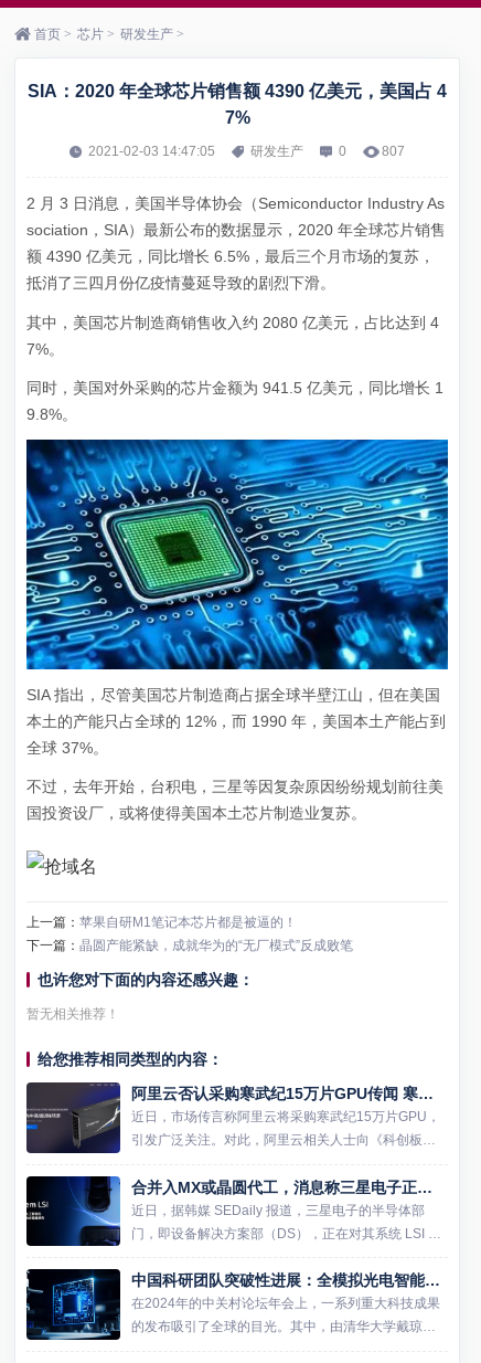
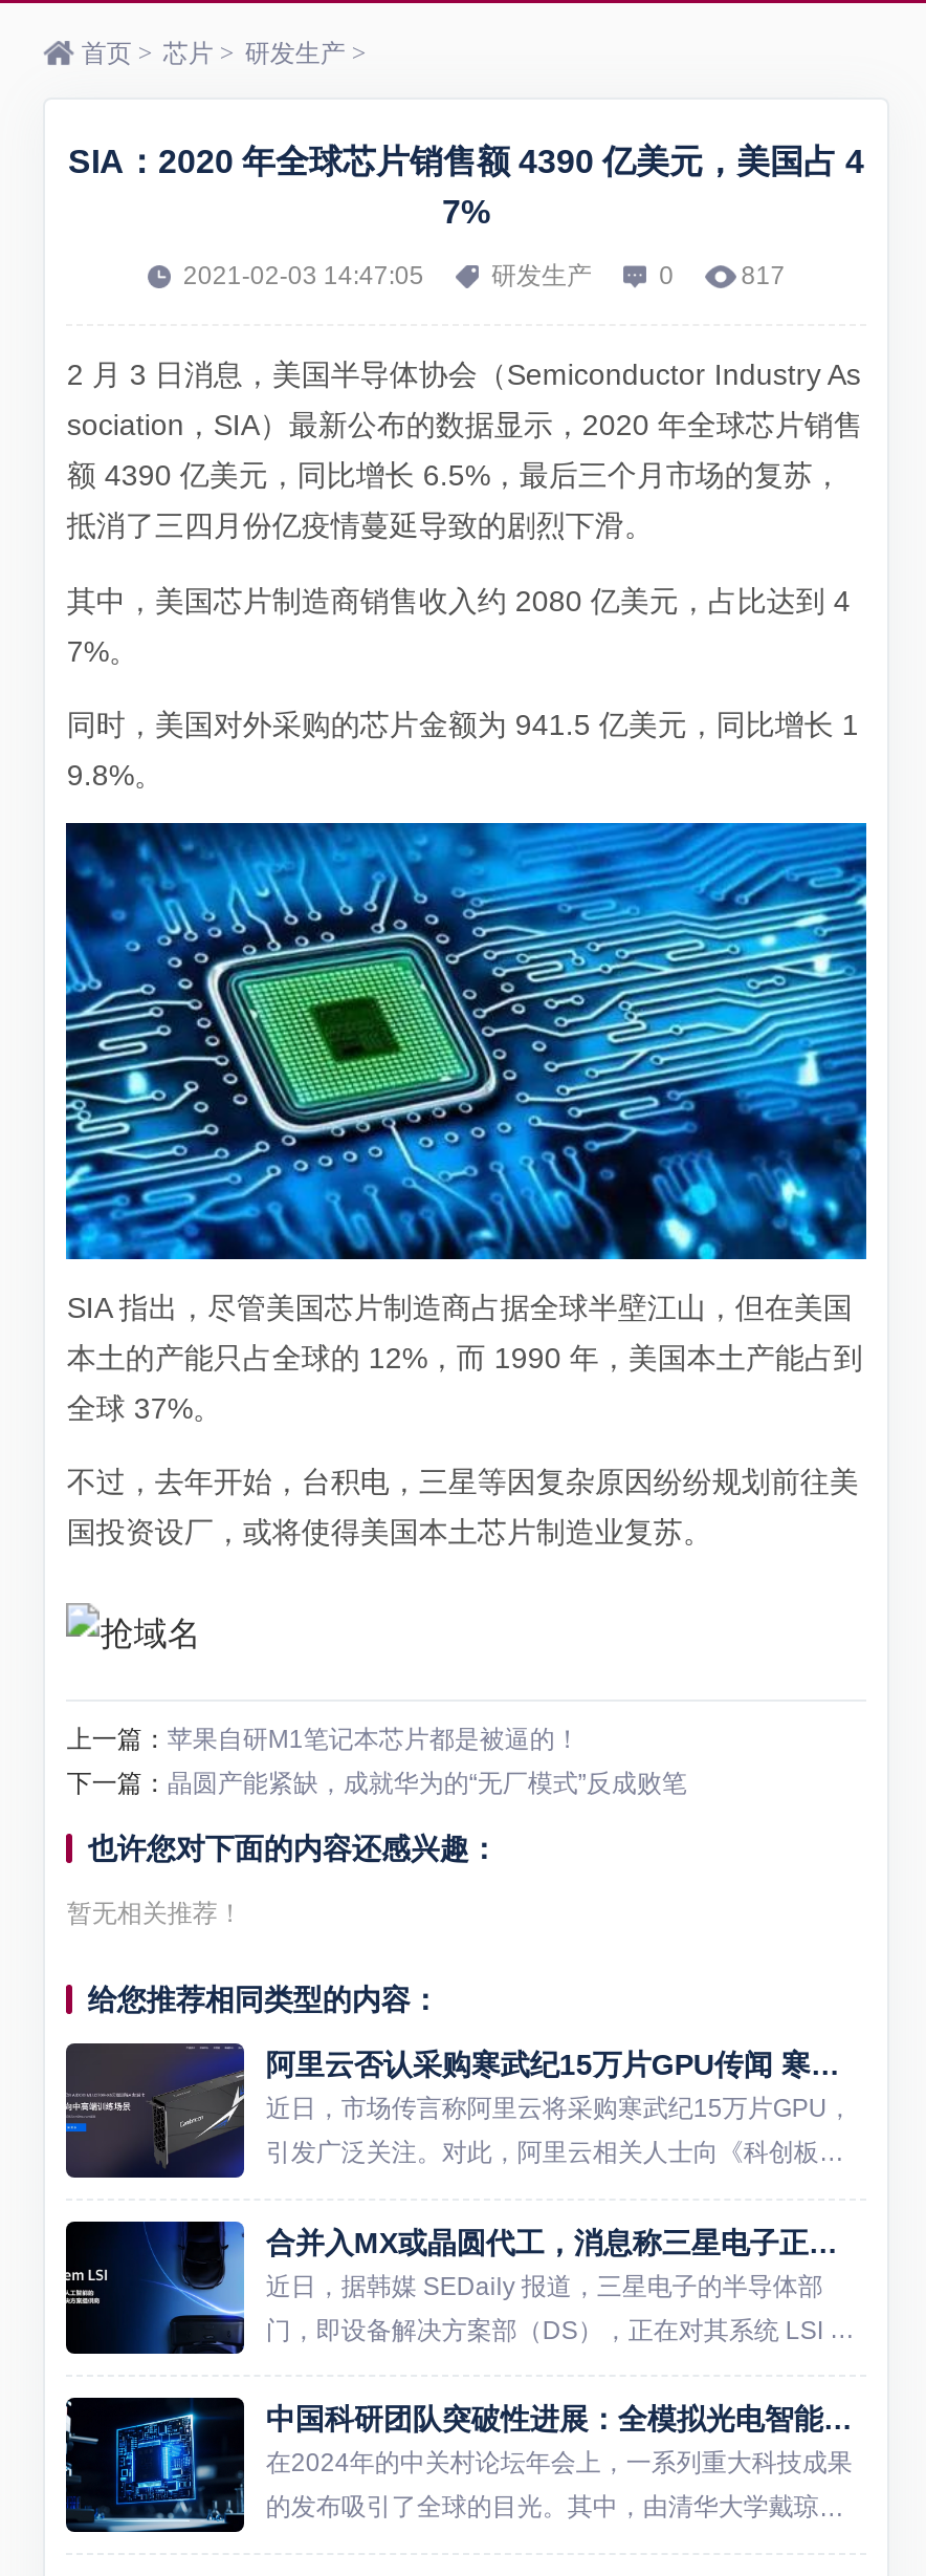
[382,144,405,159] 807 -> [741,262,785,291] 817

